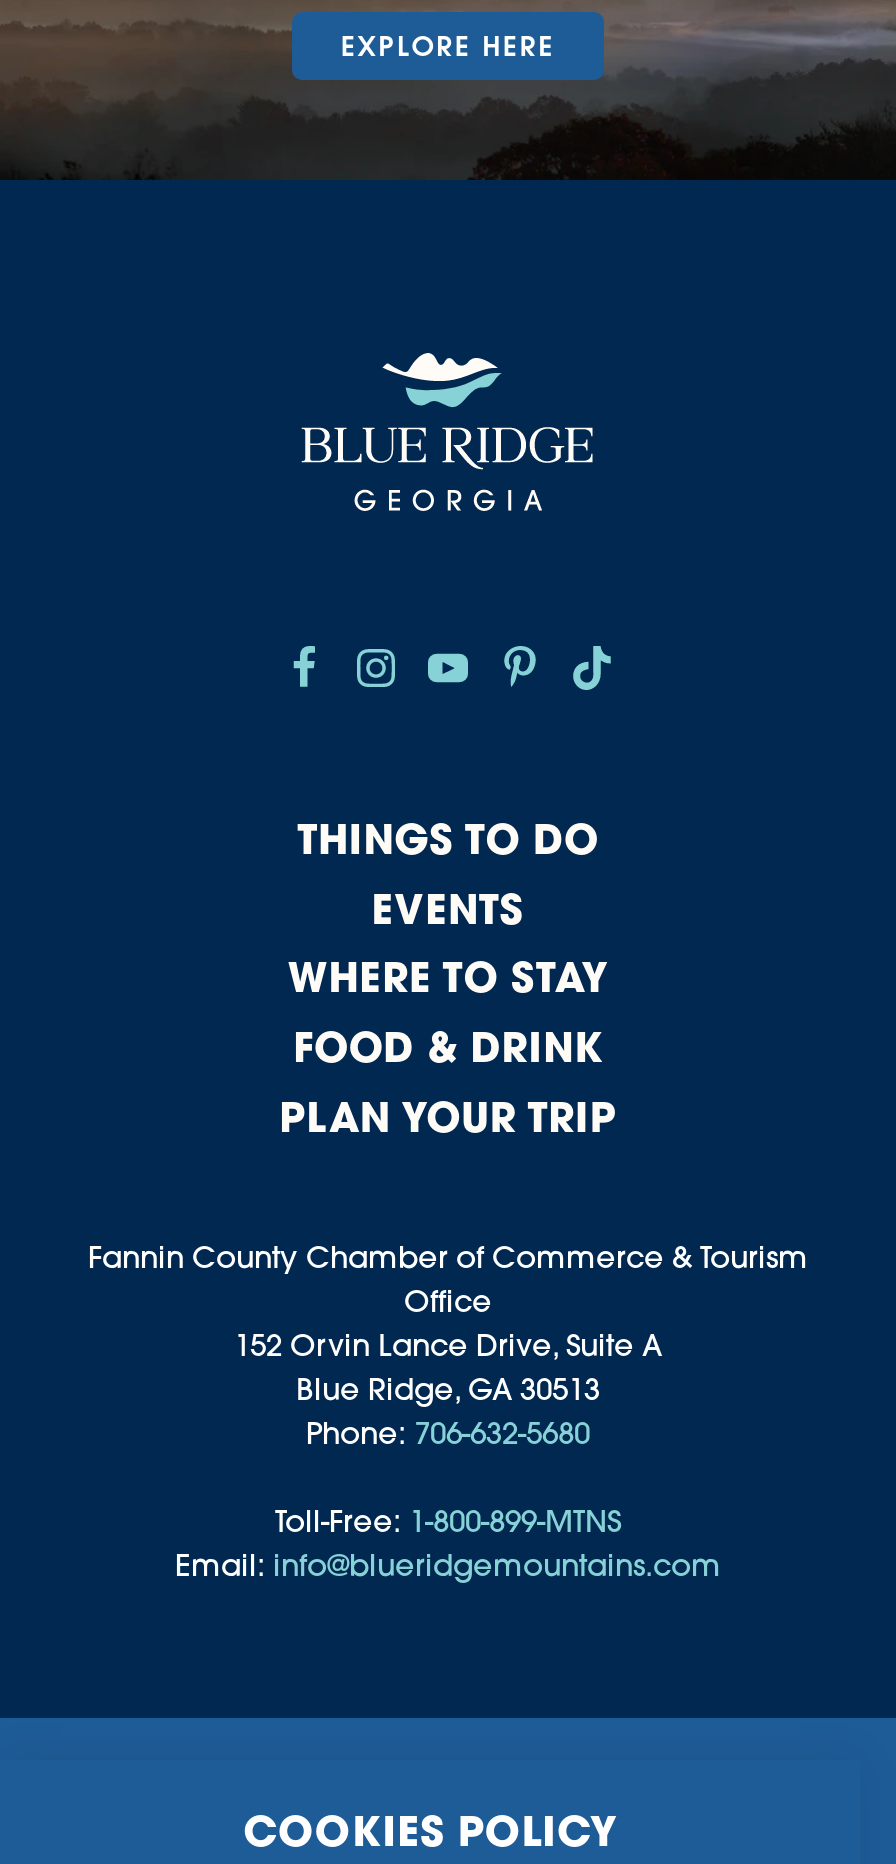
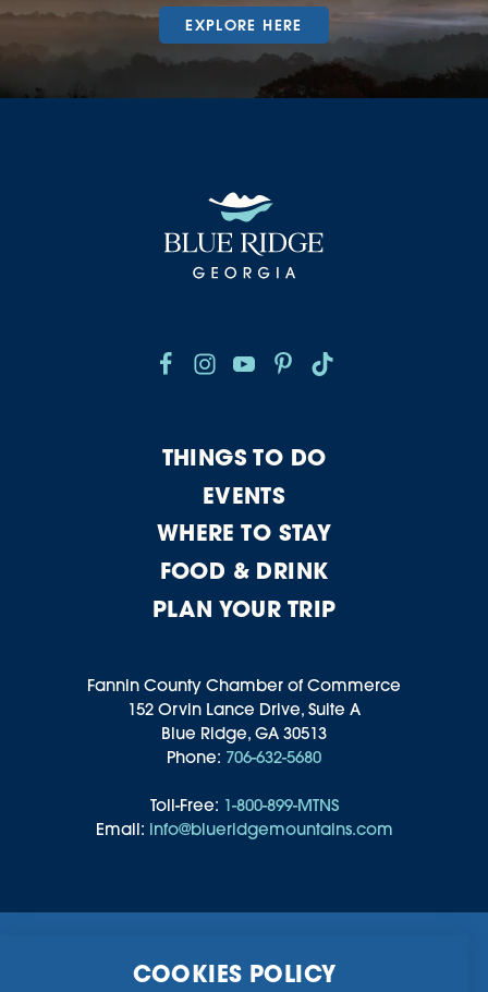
[88,1238,808,1320] Fannin County Chamber of Commerce & Tourism | Office -> [87,675,401,695] Fannin County Chamber of Commerce

